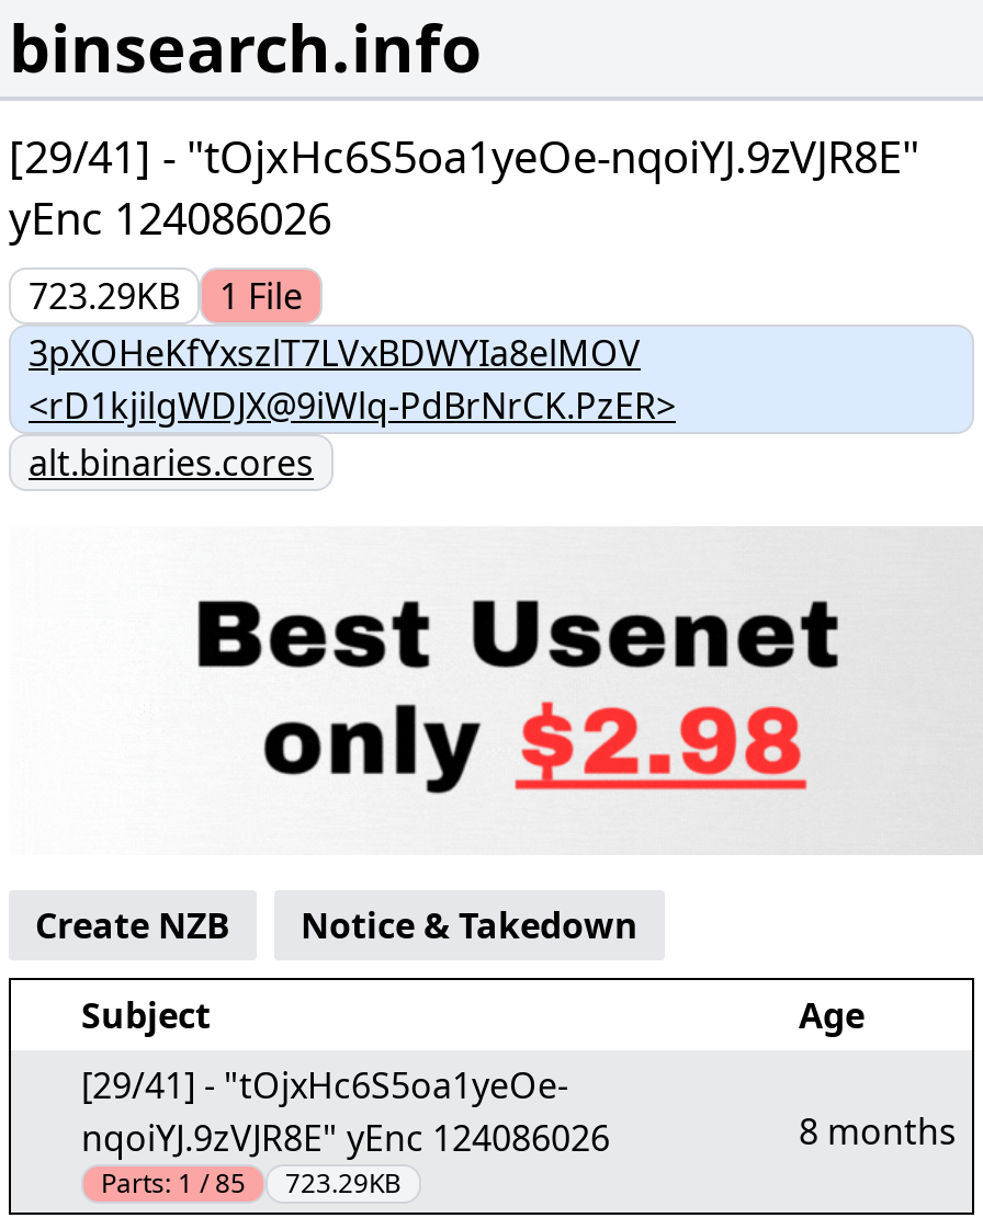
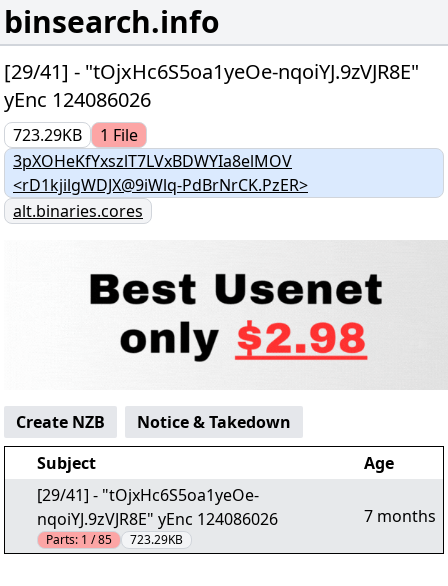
[799,1107,957,1156] 8 months -> [364,505,436,527] 7 months

